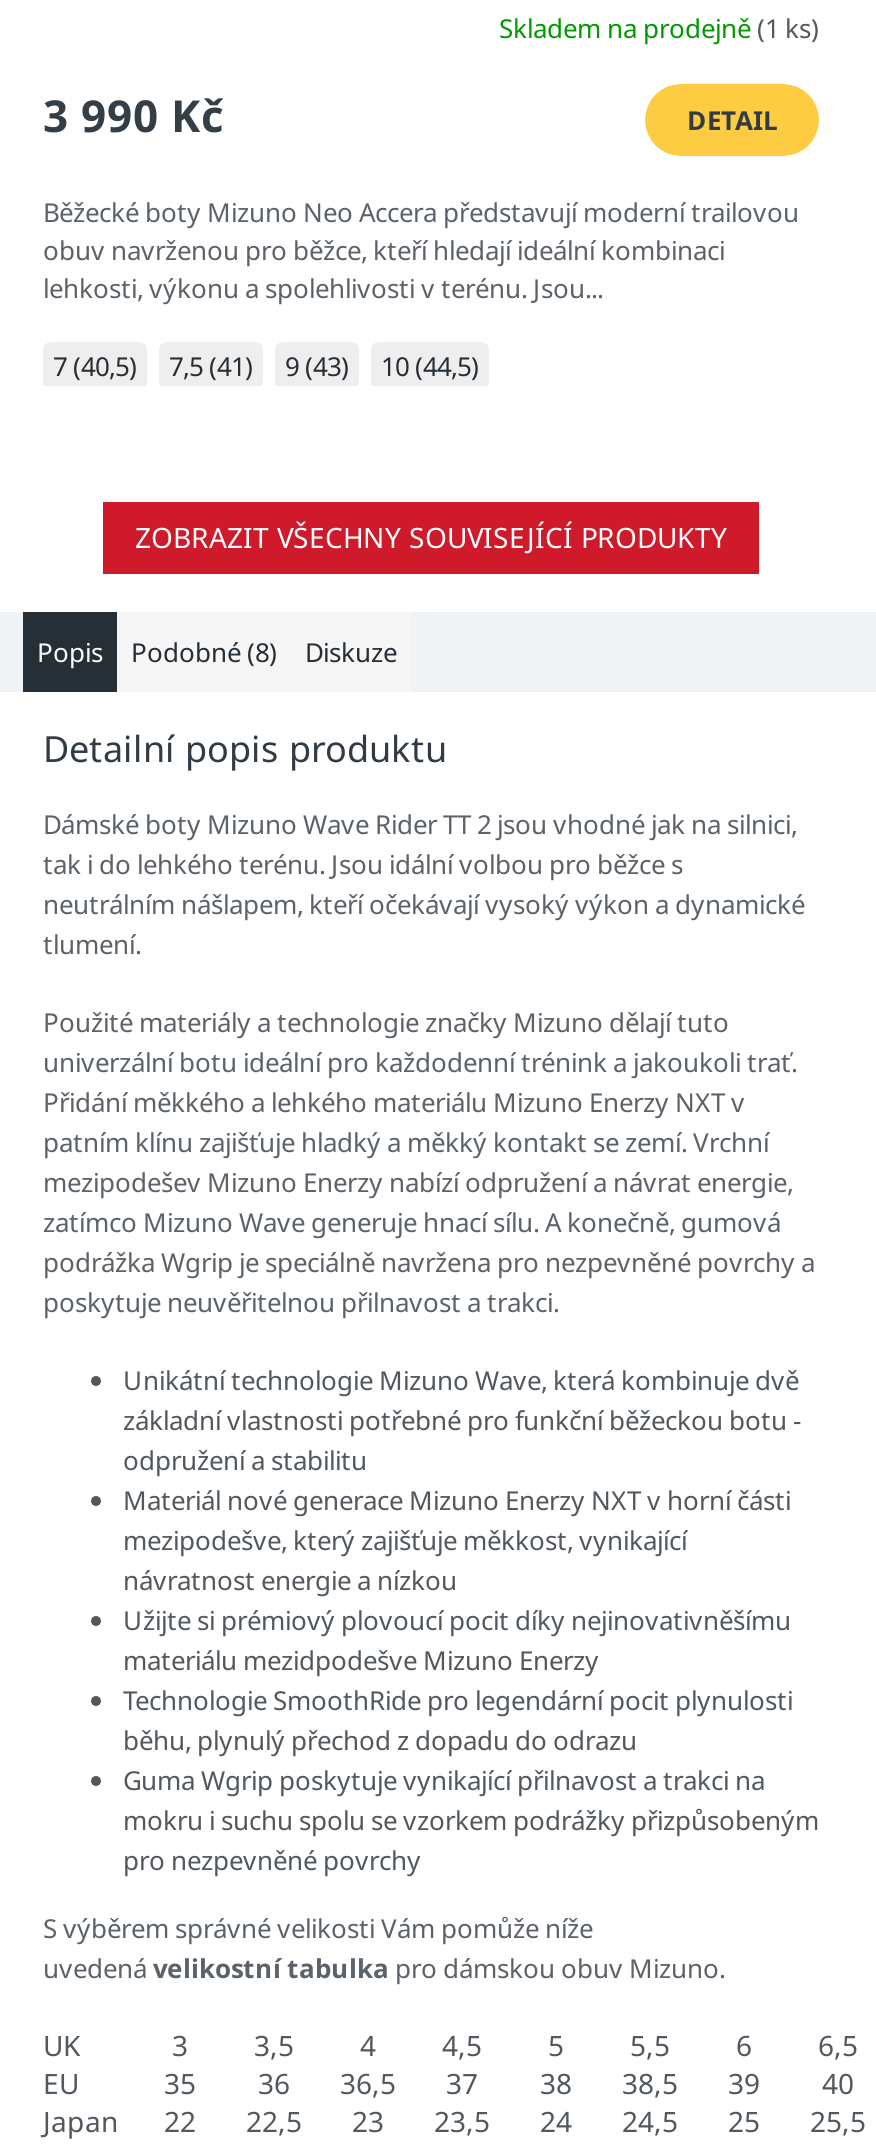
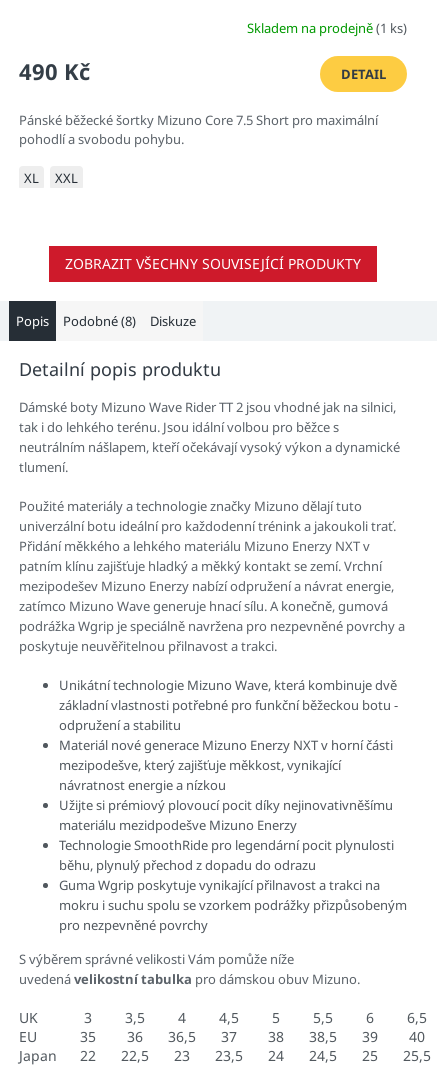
[43,84,223,144] 3 990 Kč -> [19,56,90,86] 490 Kč
[43,194,799,306] Běžecké boty Mizuno Neo Accera představují moderní trailovou | obuv navrženou pro běžce, kteří hledají ideální kombinaci | lehkosti, výkonu a spolehlivosti v terénu. Jsou... -> [19,111,378,148] Pánské běžecké šortky Mizuno Core 7.5 Short pro maximální | pohodlí a svobodu pohybu.
[53,348,479,384] 7 (40,5) | 7,5 (41) | 9 (43) | 10 (44,5) -> [24,169,78,187] XL | XXL

